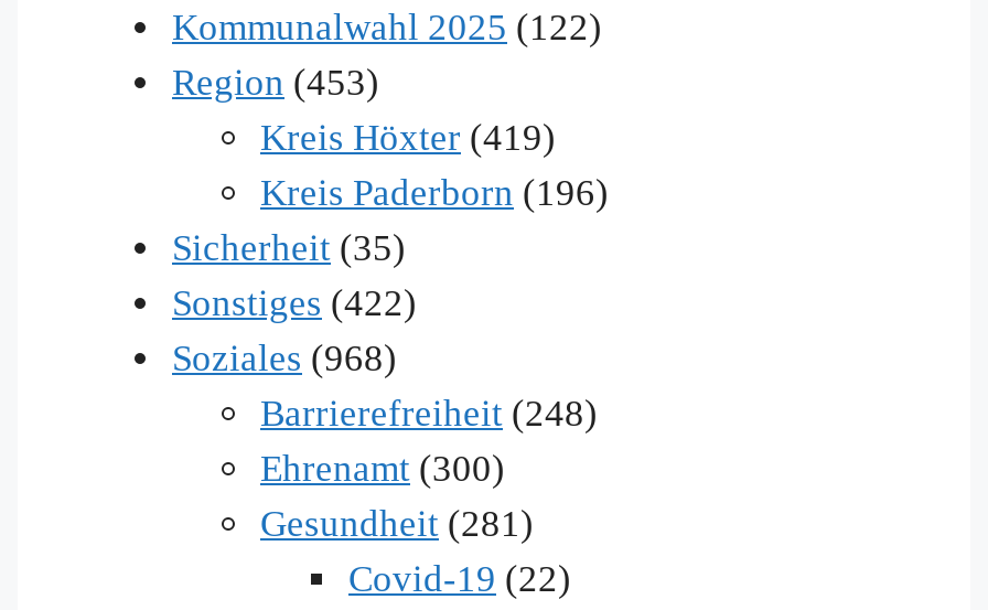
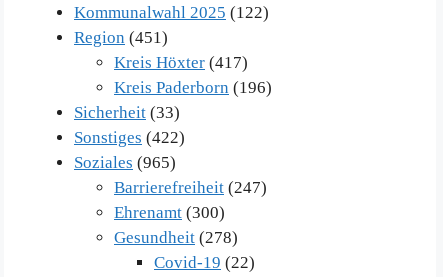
[172,62,379,104] Region (453) -> [74,28,168,47] Region (451)
[260,118,556,160] Kreis Höxter (419) -> [114,53,248,72] Kreis Höxter (417)
[172,228,406,270] Sicherheit (35) -> [74,103,180,122] Sicherheit (33)
[172,338,397,380] Soziales (968) -> [74,153,176,172] Soziales (965)
[260,393,598,435] Barrierefreiheit (248) -> [114,178,267,197] Barrierefreiheit (247)
[260,504,534,546] Gesundheit (281) -> [114,228,238,247] Gesundheit (278)

